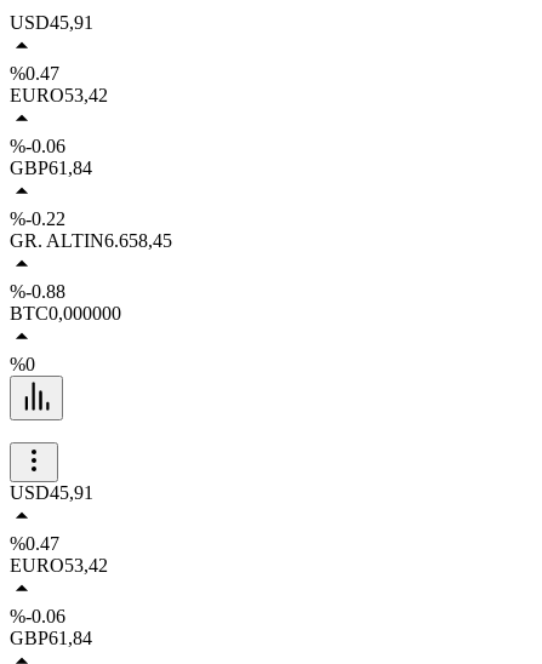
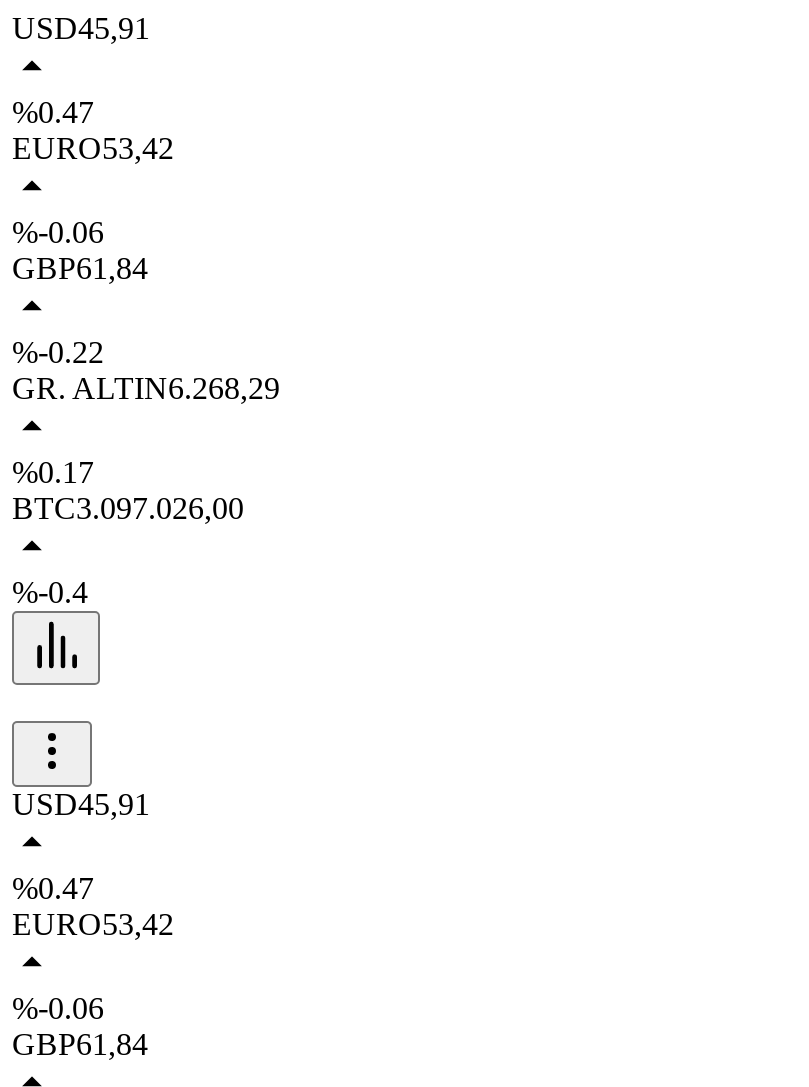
[10,230,172,251] GR. ALTIN6.658,45 -> [12,371,280,405] GR. ALTIN6.268,29
[10,281,65,302] %-0.88 -> [12,455,94,489] %0.17
[10,303,121,324] BTC0,000000 -> [12,491,244,525] BTC3.097.026,00
[10,354,35,374] %0 -> [12,575,88,609] %-0.4

